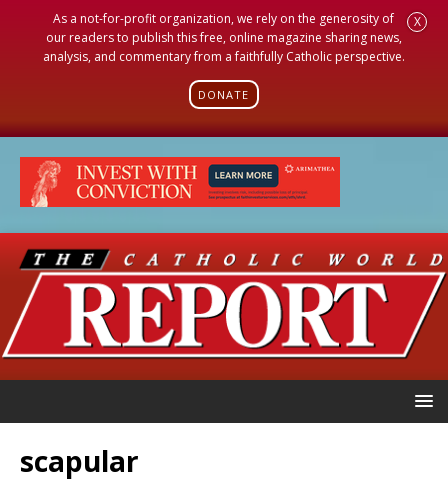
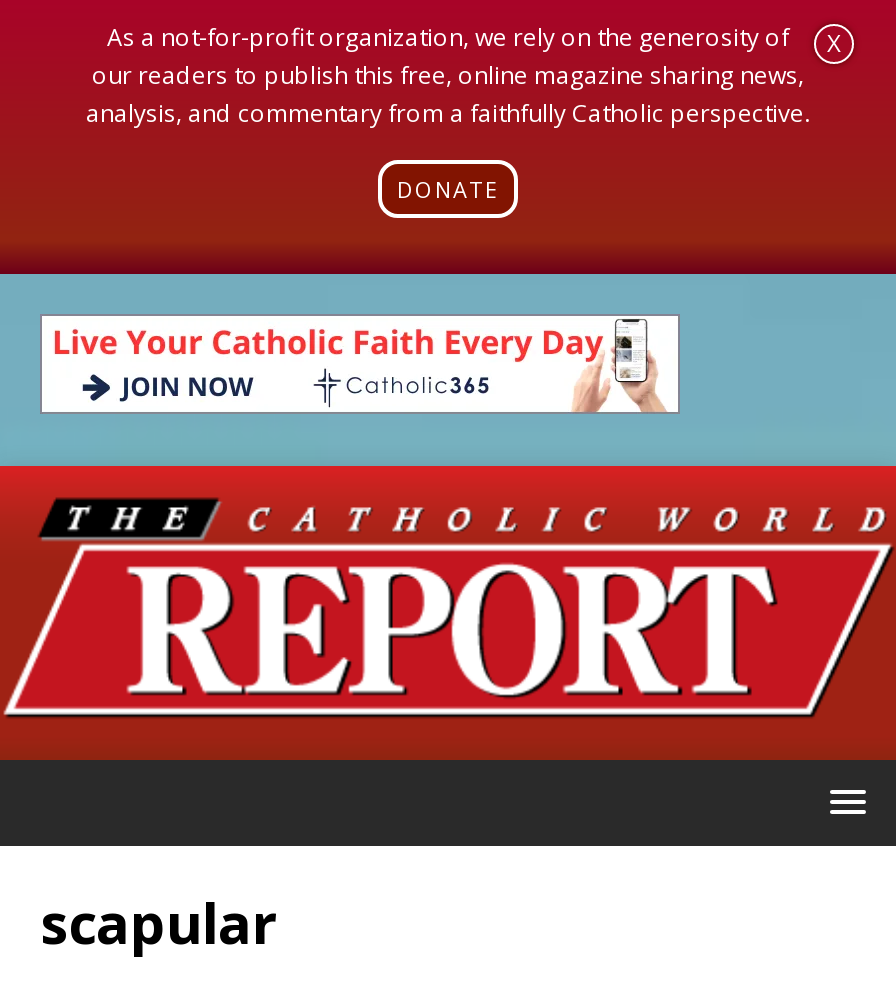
[19,156,341,208] [image] -> [40,314,680,414] [image]

